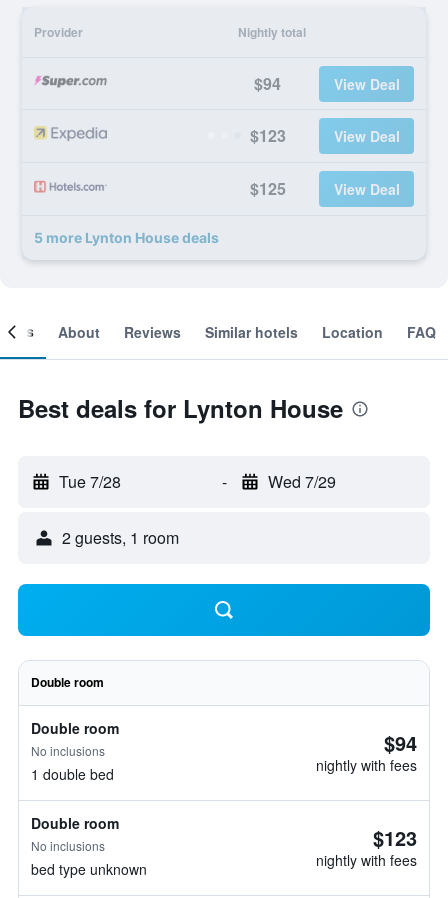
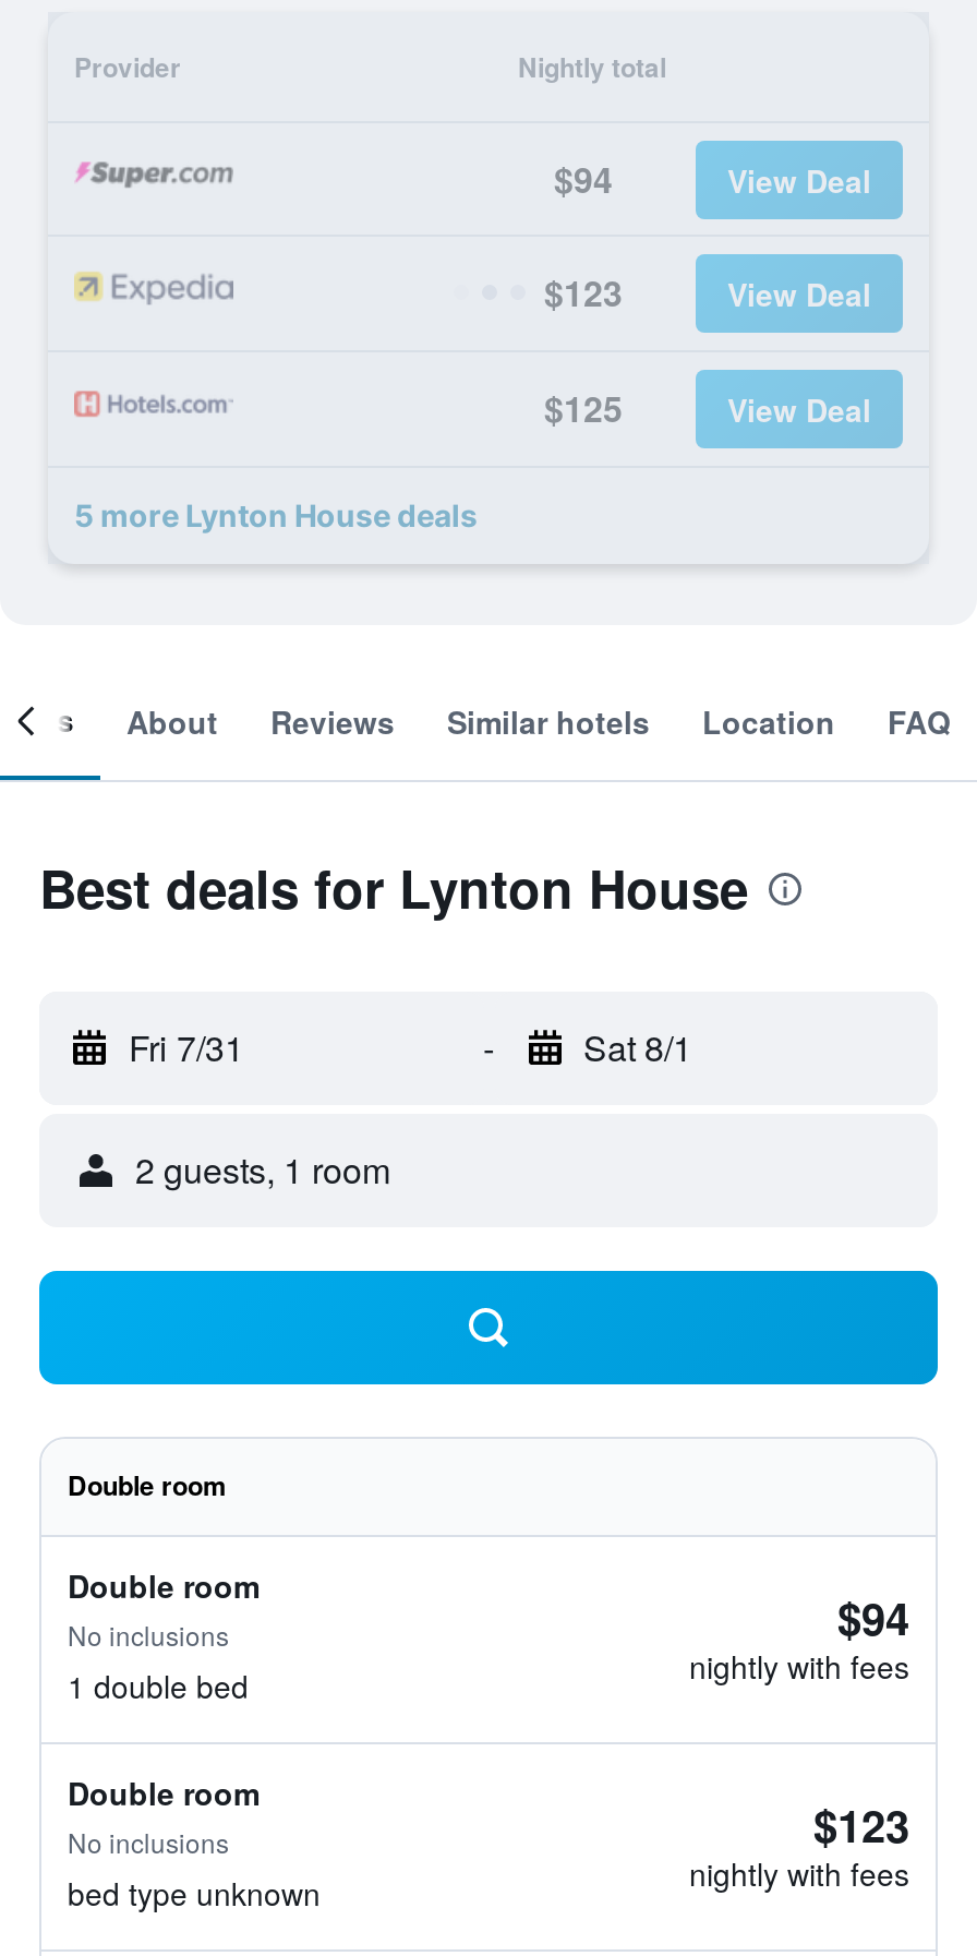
[59,470,121,493] Tue 7/28 -> [129,1022,244,1072] Fri 7/31
[267,470,335,493] Wed 7/29 -> [583,1022,692,1072] Sat 8/1

